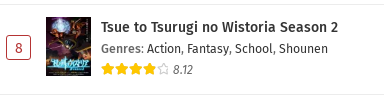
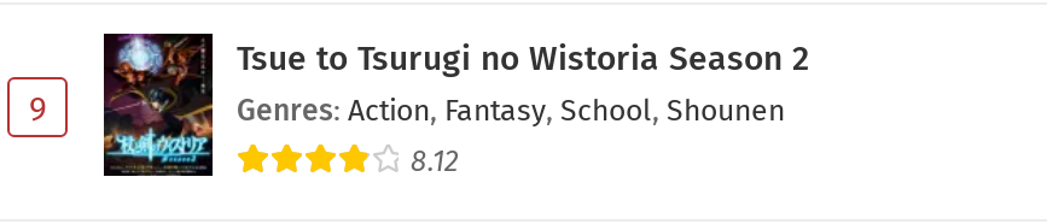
[14,40,22,57] 8 -> [29,89,46,130] 9

